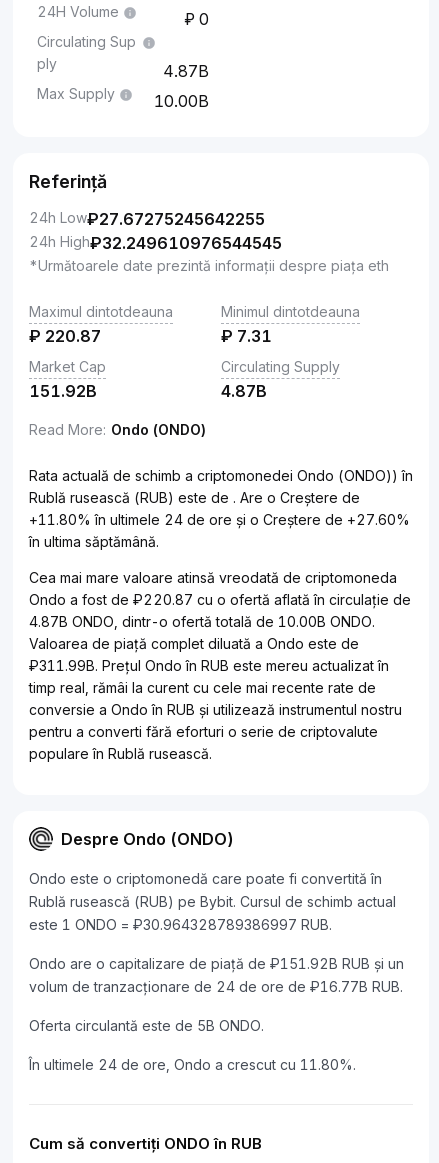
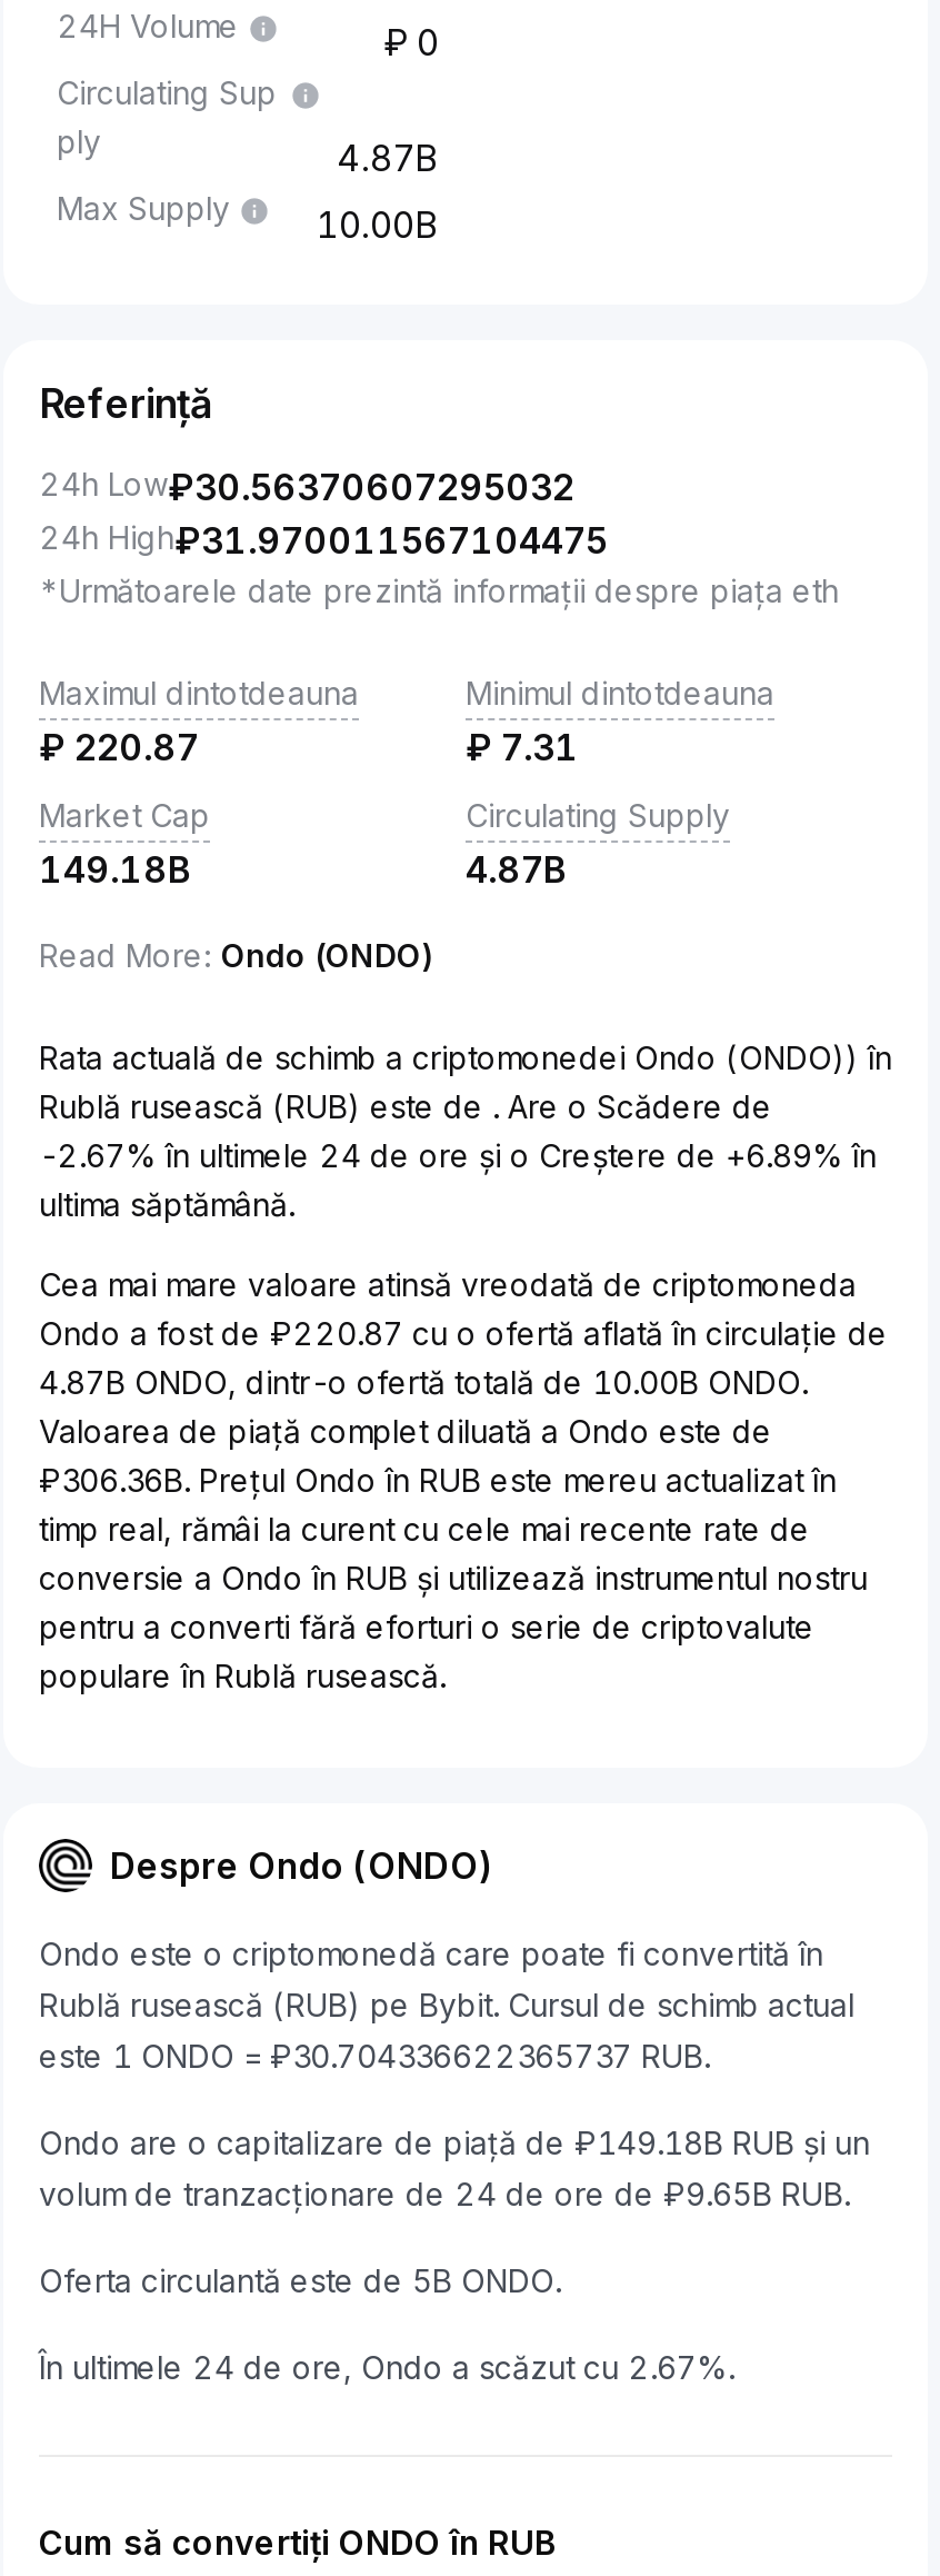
[29,209,265,229] 24h Low₽27.67275245642255 -> [39,465,574,509] 24h Low₽30.56370607295032
[29,233,282,253] 24h High₽32.249610976544545 -> [39,518,608,563] 24h High₽31.970011567104475
[29,381,97,401] 151.92B -> [39,847,192,892] 149.18B
[29,489,410,550] Rublă rusească (RUB) este de . Are o Creștere de | +11.80% în ultimele 24 de ore și o Creștere de +27.60% | în ultima săptămână. -> [39,1087,877,1223] Rublă rusească (RUB) este de . Are o Scădere de | -2.67% în ultimele 24 de ore și o Creștere de +6.89% în | ultima săptămână.
[29,657,389,674] ₽311.99B. Prețul Ondo în RUB este mereu actualizat în -> [39,1461,837,1499] ₽306.36B. Prețul Ondo în RUB este mereu actualizat în
[29,916,332,933] este 1 ONDO = ₽30.964328789386997 RUB. -> [39,2037,710,2075] este 1 ONDO = ₽30.704336622365737 RUB.
[29,955,404,972] Ondo are o capitalizare de piață de ₽151.92B RUB și un -> [39,2124,870,2161] Ondo are o capitalizare de piață de ₽149.18B RUB și un
[29,978,403,995] volum de tranzacționare de 24 de ore de ₽16.77B RUB. -> [39,2175,850,2212] volum de tranzacționare de 24 de ore de ₽9.65B RUB.
[29,1056,356,1073] În ultimele 24 de ore, Ondo a crescut cu 11.80%. -> [39,2348,734,2386] În ultimele 24 de ore, Ondo a scăzut cu 2.67%.

